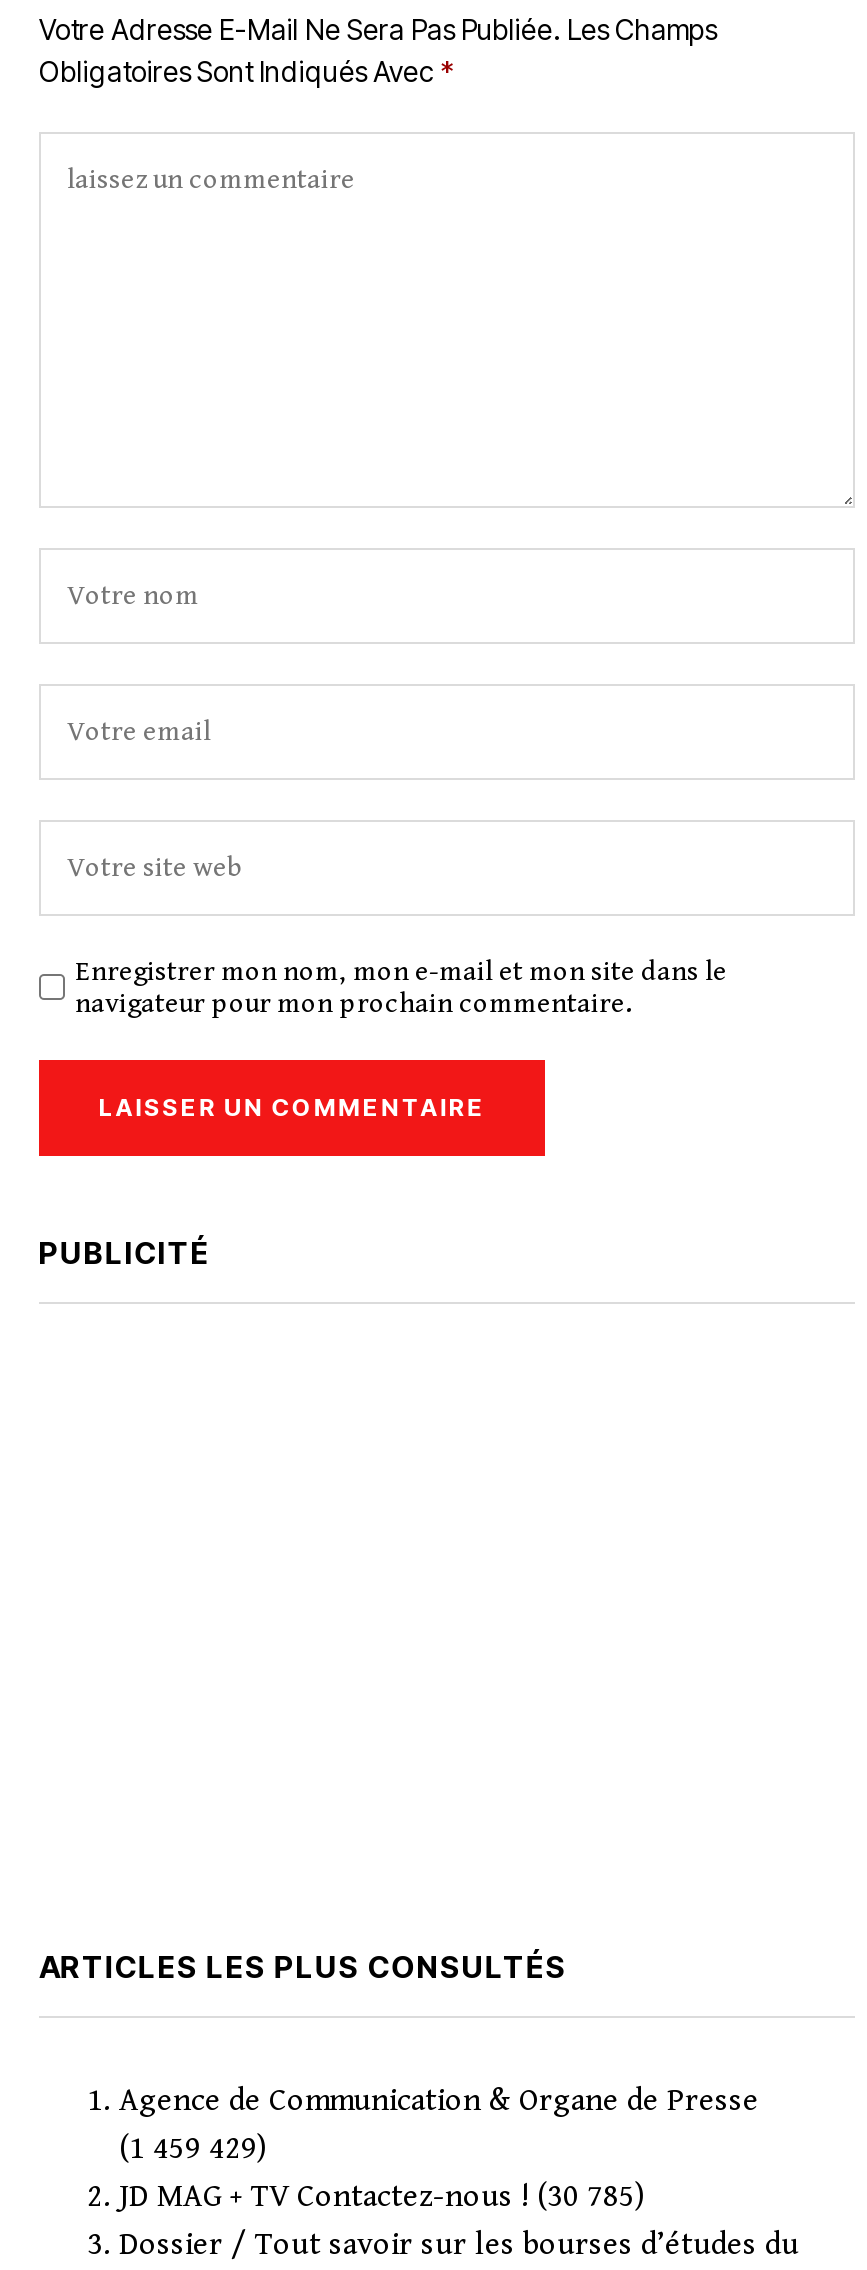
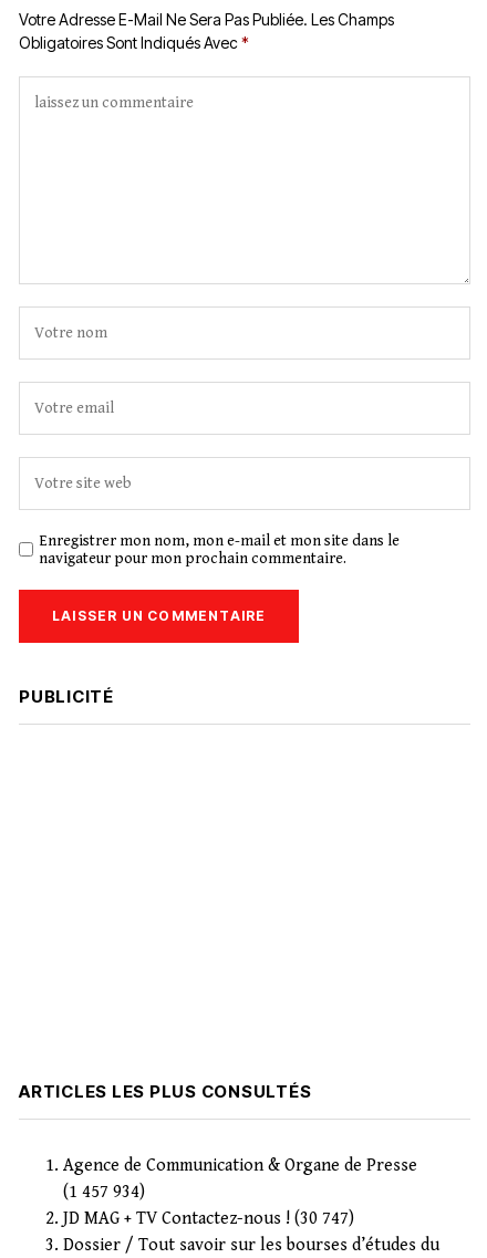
[119,2131,267,2169] (1 459 429) -> [63,1181,145,1202] (1 457 934)
[119,2179,645,2217] JD MAG + TV Contactez-nous ! (30 785) -> [63,1208,354,1229] JD MAG + TV Contactez-nous ! (30 747)

